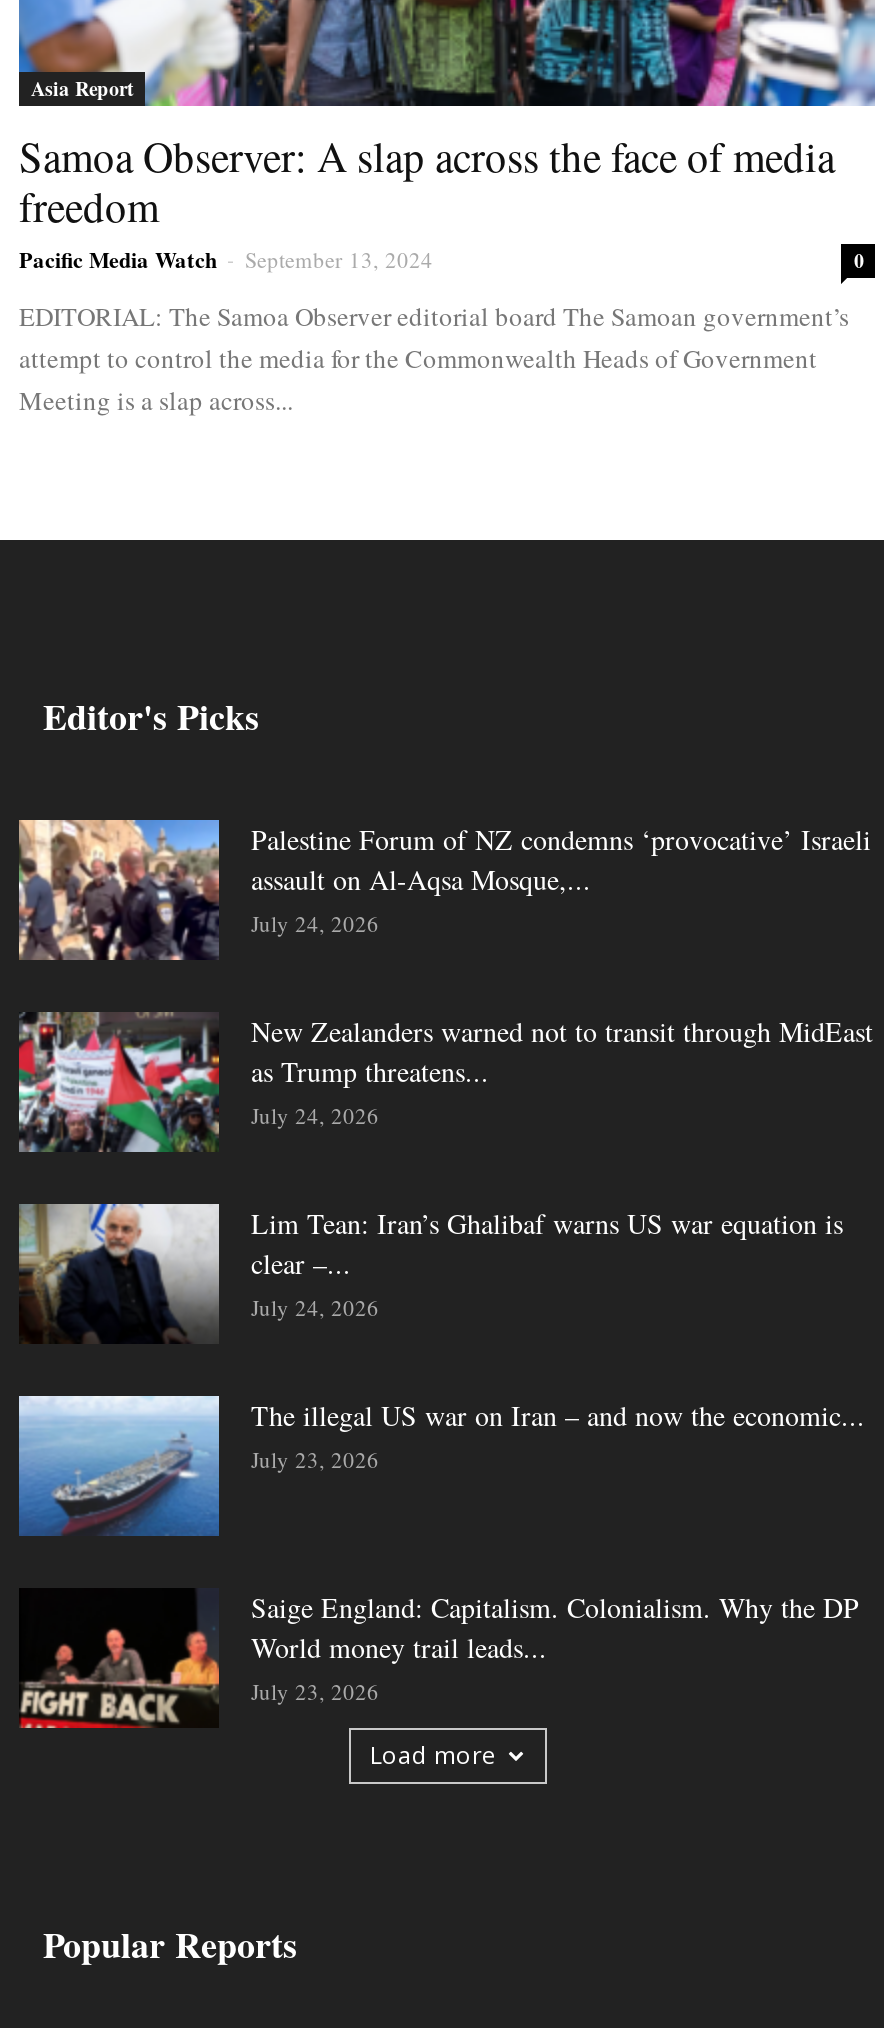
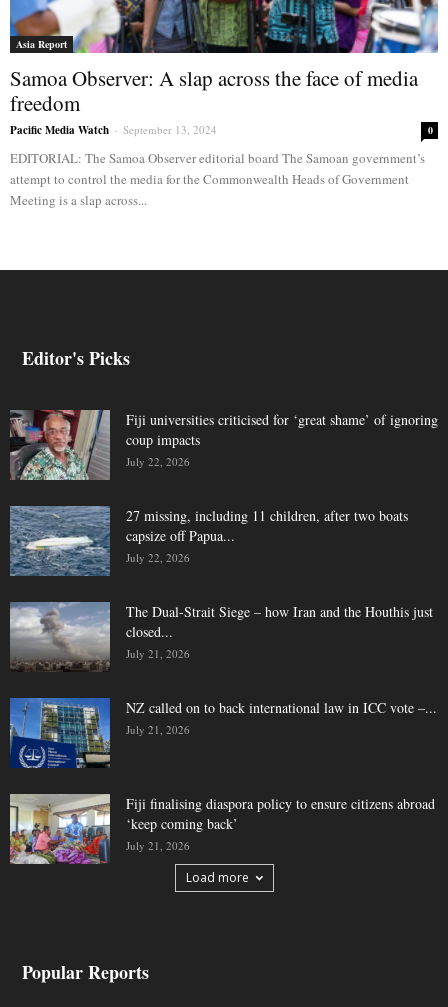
[17,818,871,960] [image] | Palestine Forum of NZ condemns ‘provocative’ Israeli | assault on Al-Aqsa Mosque,... | July 24, 2026 -> [10,409,438,481] [image] | Fiji universities criticised for ‘great shame’ of ignoring | coup impacts | July 22, 2026
[17,1011,873,1152] [image] | New Zealanders warned not to transit through MidEast | as Trump threatens... | July 24, 2026 -> [9,505,408,577] [image] | 27 missing, including 11 children, after two boats | capsize off Papua... | July 22, 2026
[19,1202,843,1344] [image] | Lim Tean: Iran’s Ghalibaf warns US war equation is | clear –... | July 24, 2026 -> [9,601,433,671] [image] | The Dual-Strait Siege – how Iran and the Houthis just | closed... | July 21, 2026
[17,1394,865,1538] [image] | The illegal US war on Iran – and now the economic... | July 23, 2026 -> [9,697,437,769] [image] | NZ called on to back international law in ICC vote –... | July 21, 2026
[19,1587,859,1730] [image] | Saige England: Capitalism. Colonialism. Why the DP | World money trail leads... | July 23, 2026 -> [9,793,435,865] [image] | Fiji finalising diaspora policy to ensure citizens abroad | ‘keep coming back’ | July 21, 2026

